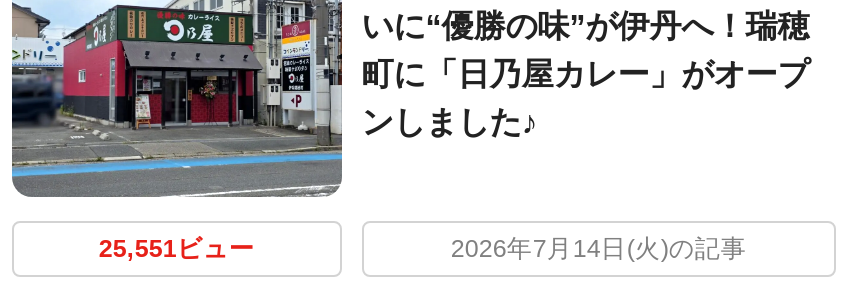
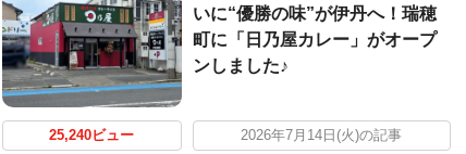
[99,235,255,263] 25,551ビュー -> [49,128,134,143] 25,240ビュー

